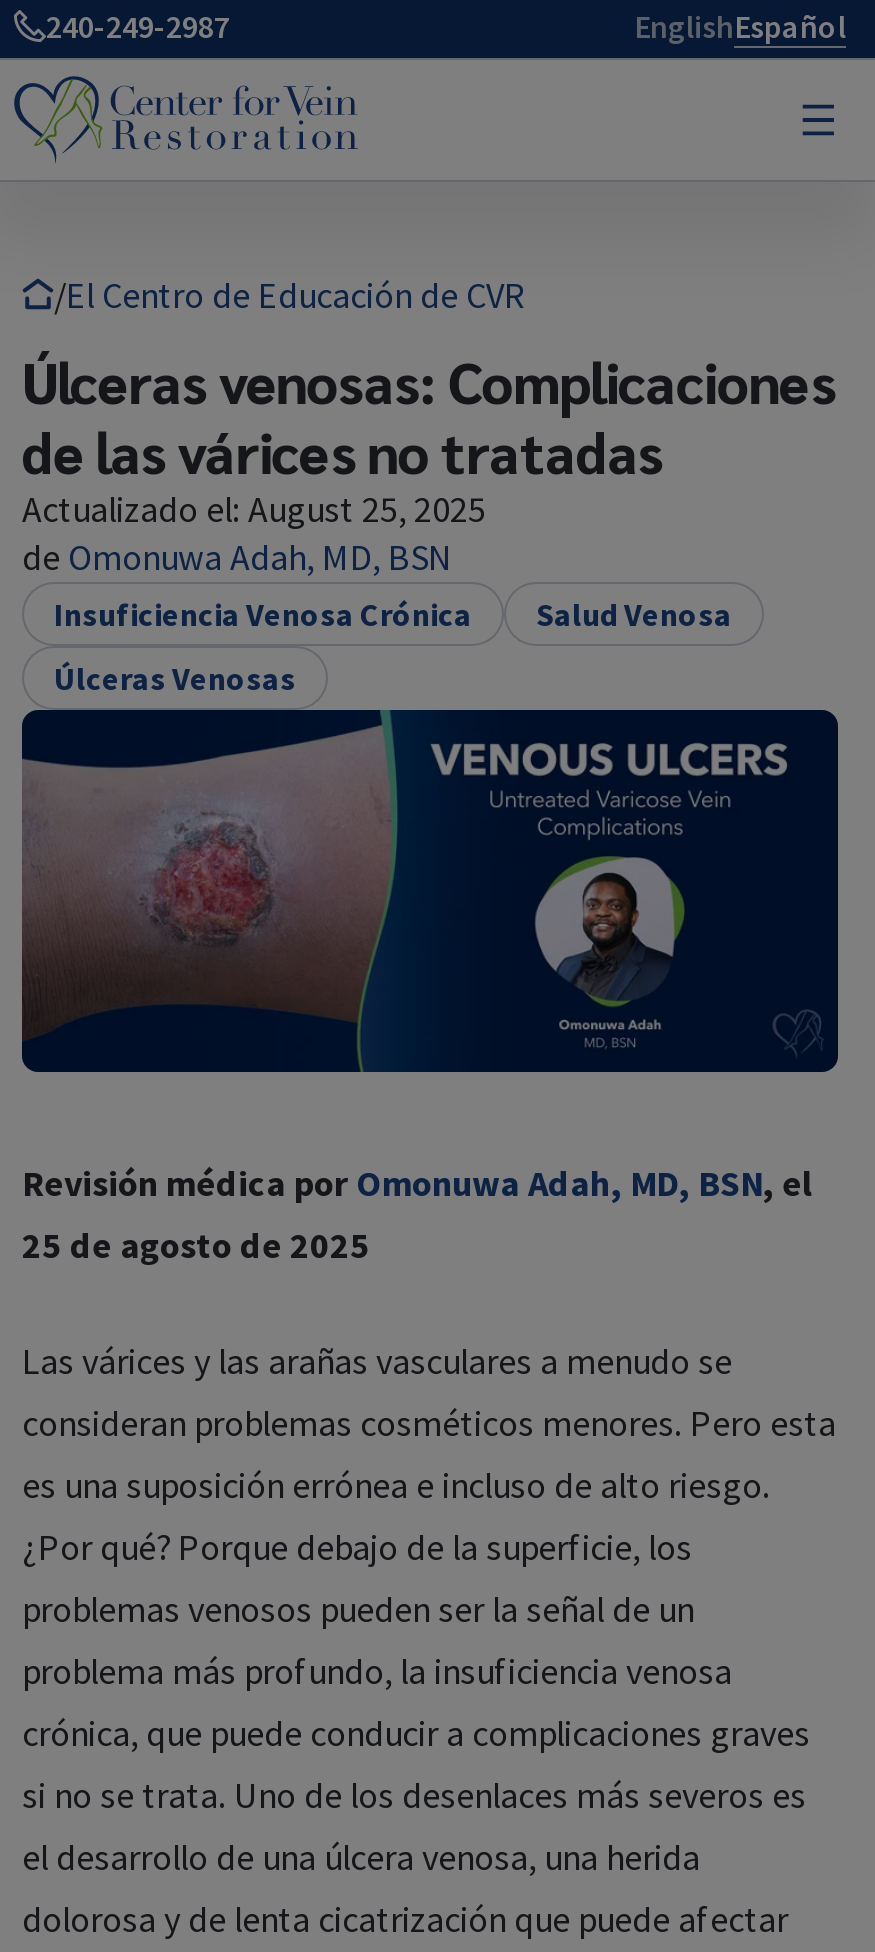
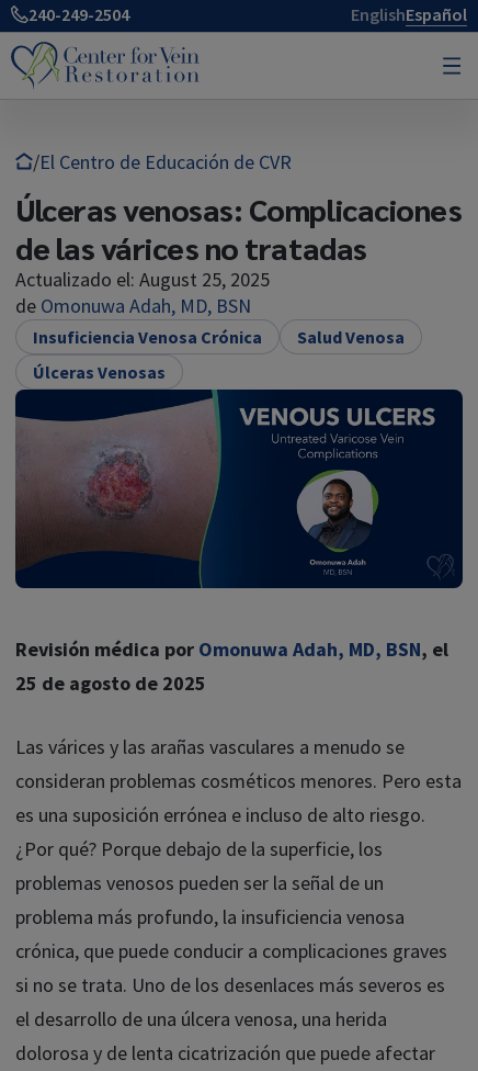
[46,6,230,46] 240-249-2987 -> [29,3,129,25] 240-249-2504

